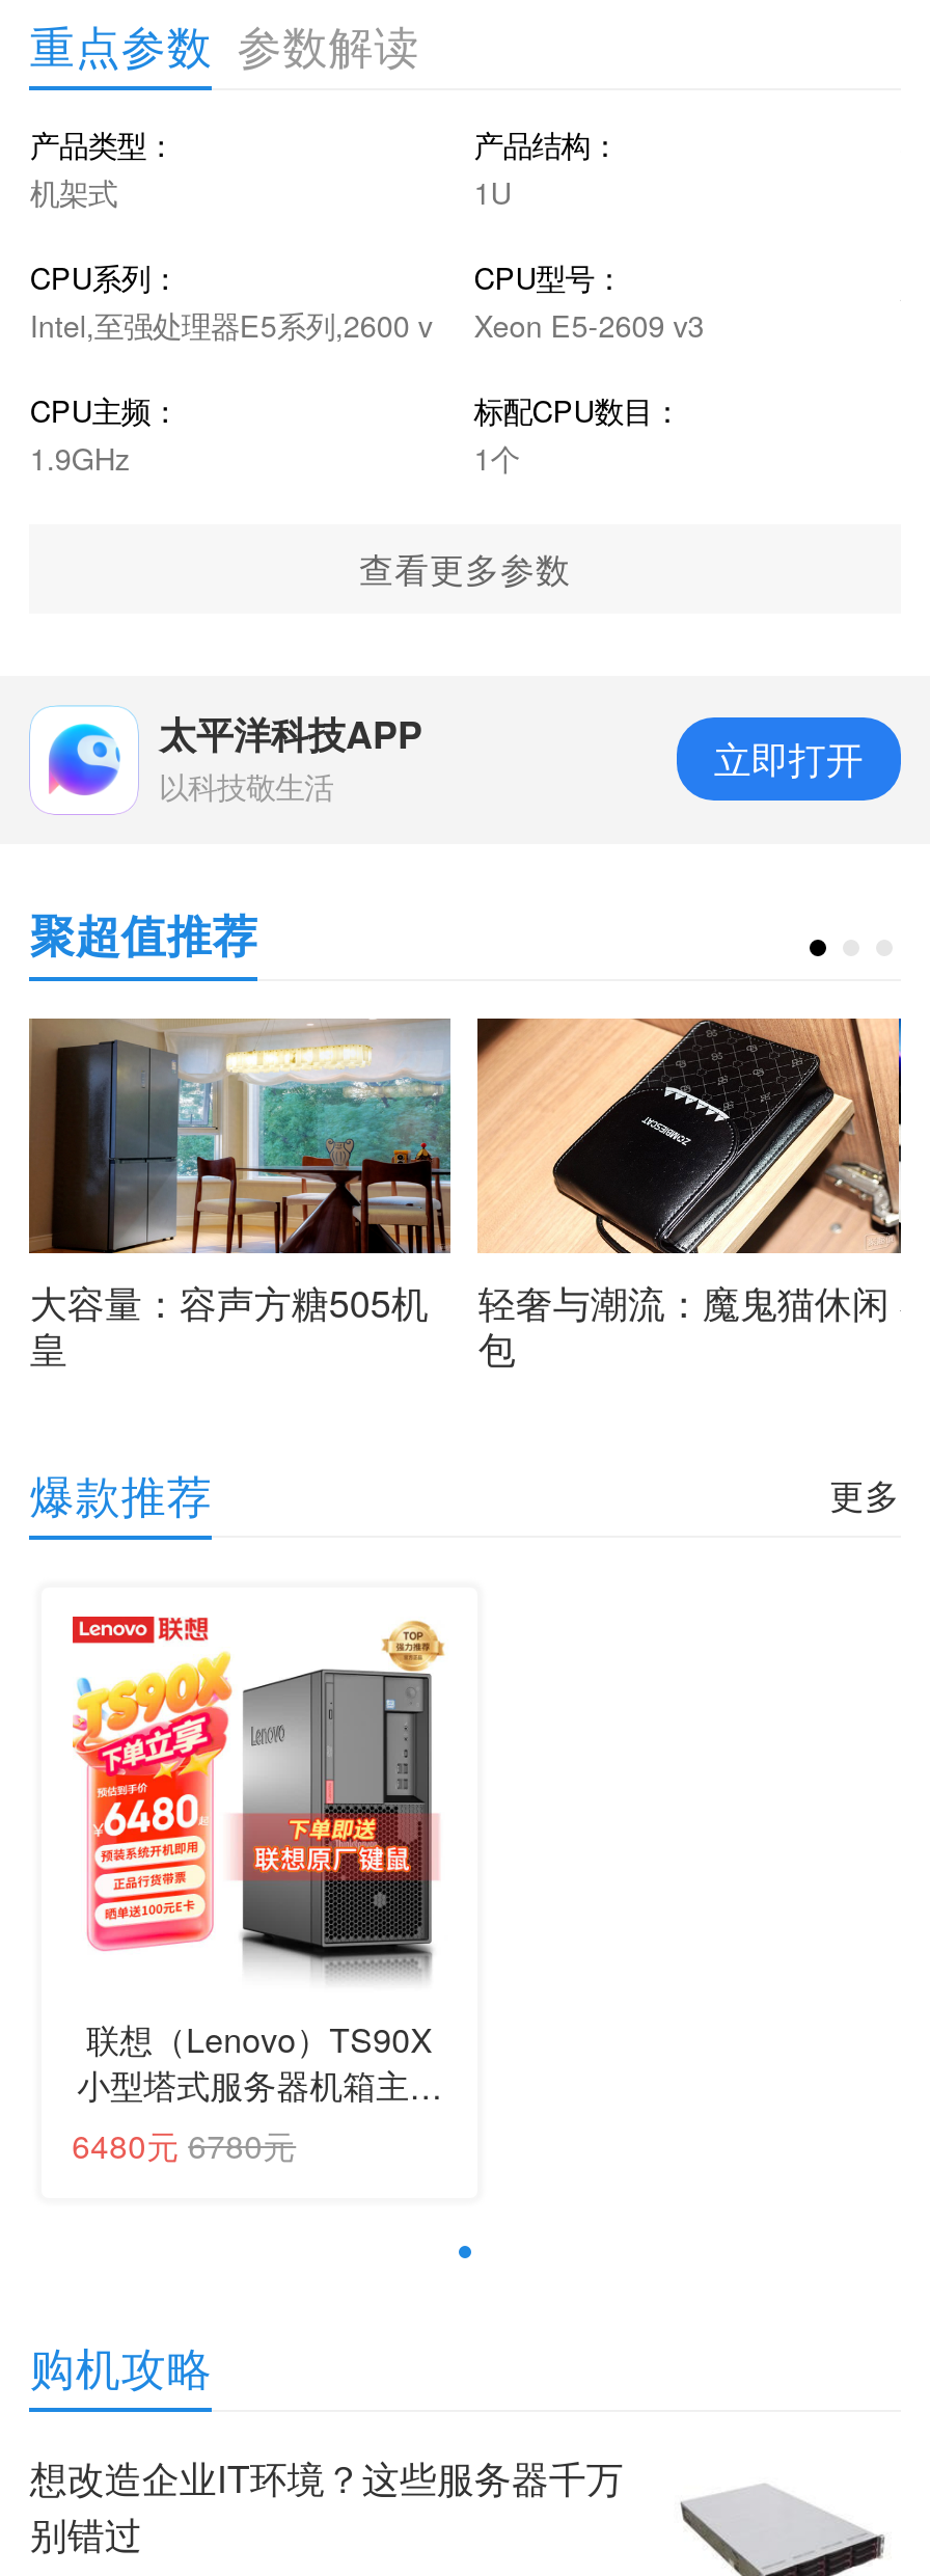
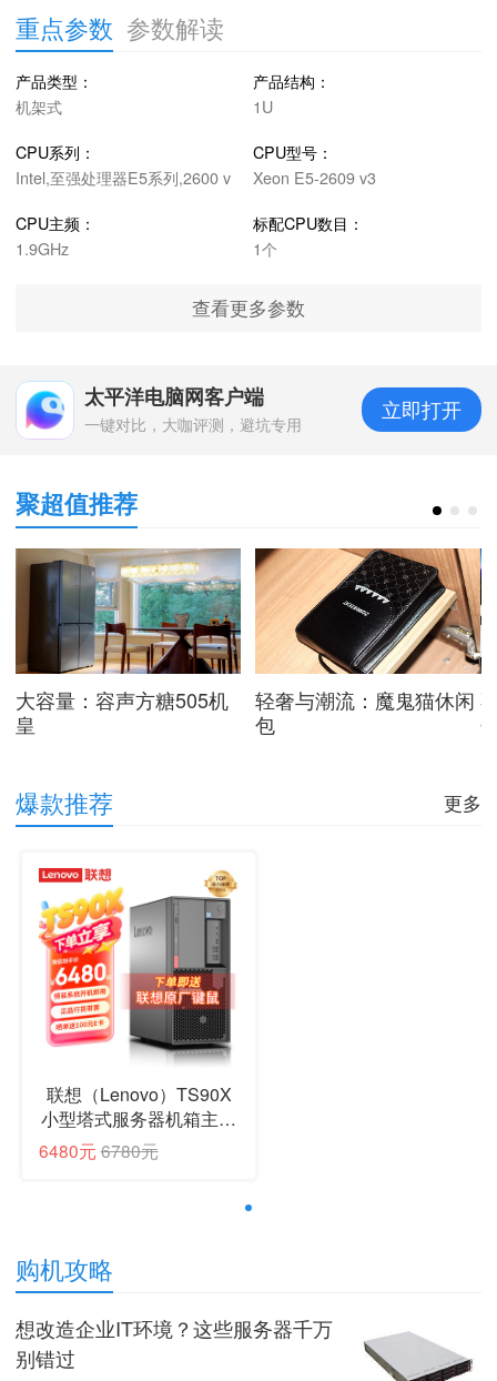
[159,707,422,807] 太平洋科技APP | 以科技敬生活 -> [85,382,302,435] 太平洋电脑网客户端 | 一键对比，大咖评测，避坑专用

